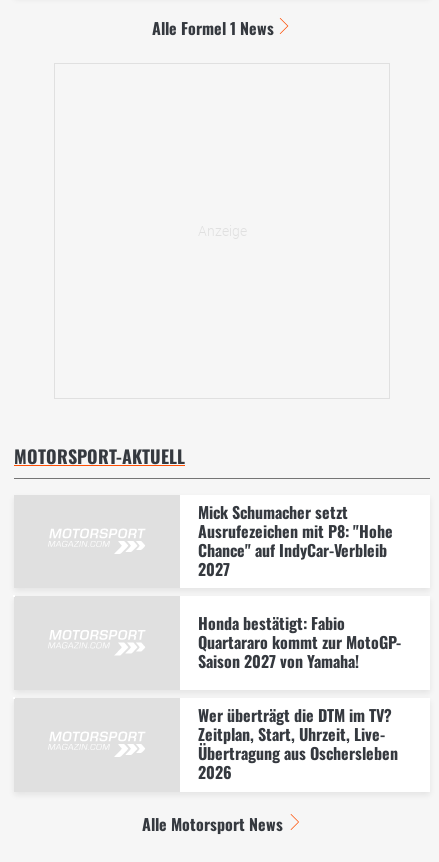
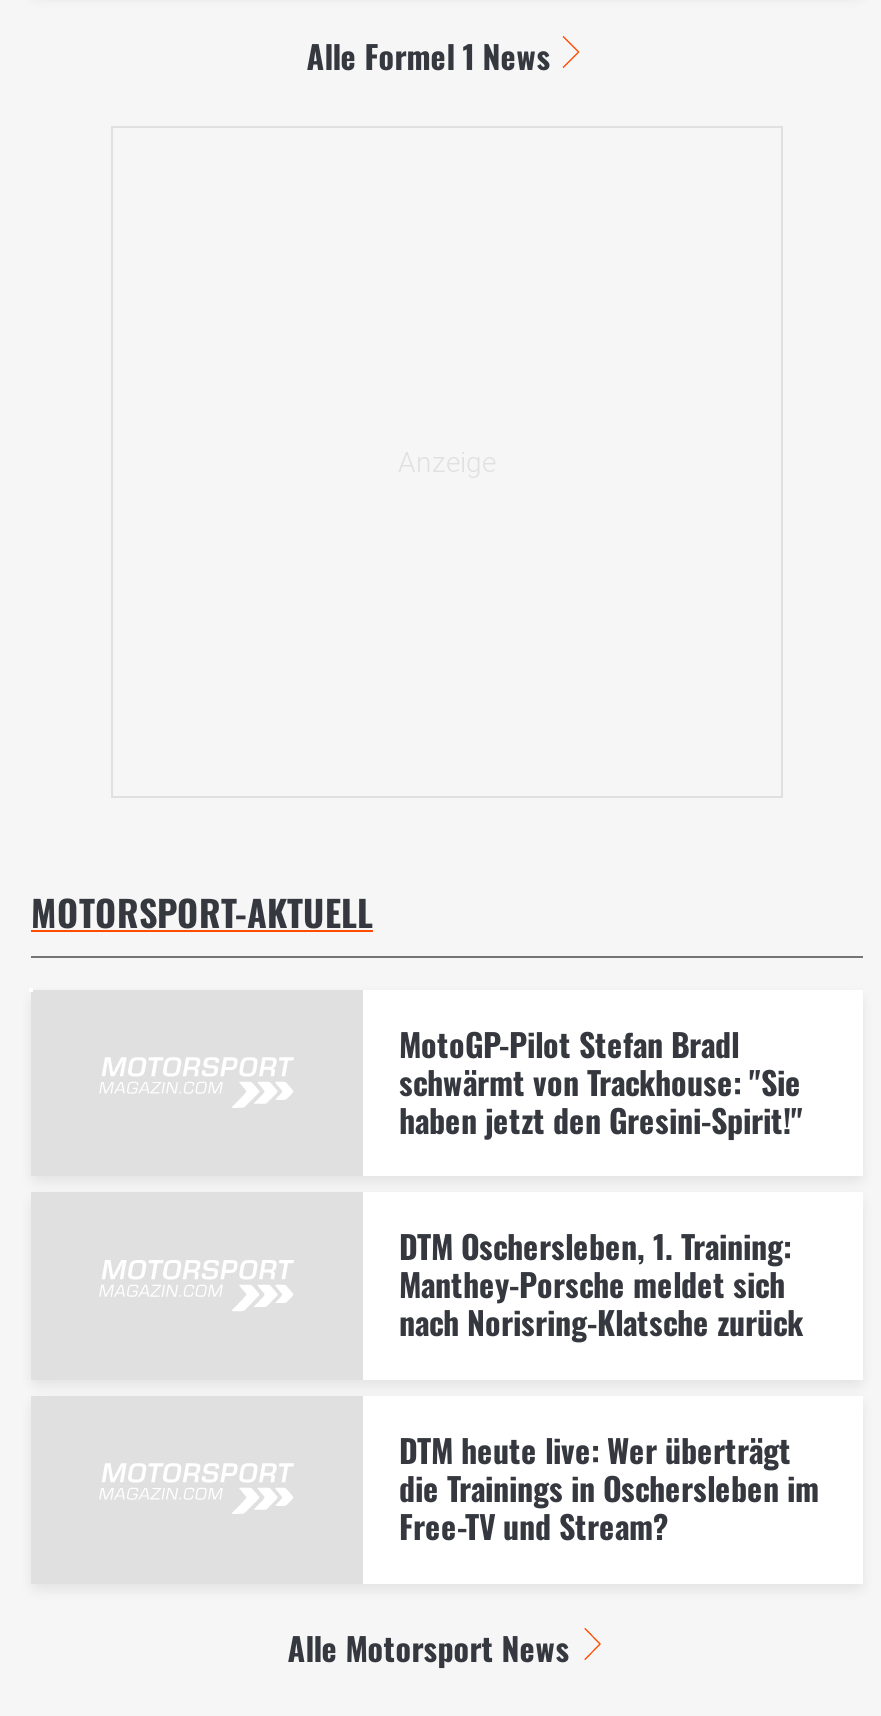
[198,500,393,581] Mick Schumacher setzt | Ausrufezeichen mit P8: "Hohe | Chance" auf IndyCar-Verbleib | 2027 -> [399,1019,803,1143] MotoGP-Pilot Stefan Bradl | schwärmt von Trackhouse: "Sie | haben jetzt den Gresini-Spirit!"
[198,611,401,673] Honda bestätigt: Fabio | Quartararo kommt zur MotoGP- | Saison 2027 von Yamaha! -> [399,1222,803,1346] DTM Oschersleben, 1. Training: | Manthey-Porsche meldet sich | nach Norisring-Klatsche zurück
[198,703,398,784] Wer überträgt die DTM im TV? | Zeitplan, Start, Uhrzeit, Live- | Übertragung aus Oschersleben | 2026 -> [399,1425,819,1549] DTM heute live: Wer überträgt | die Trainings in Oschersleben im | Free-TV und Stream?

